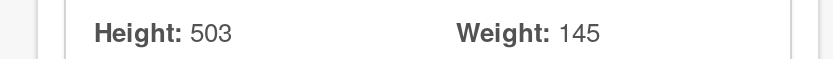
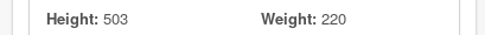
[456,12,600,50] Weight: 145 -> [261,7,346,30] Weight: 220

